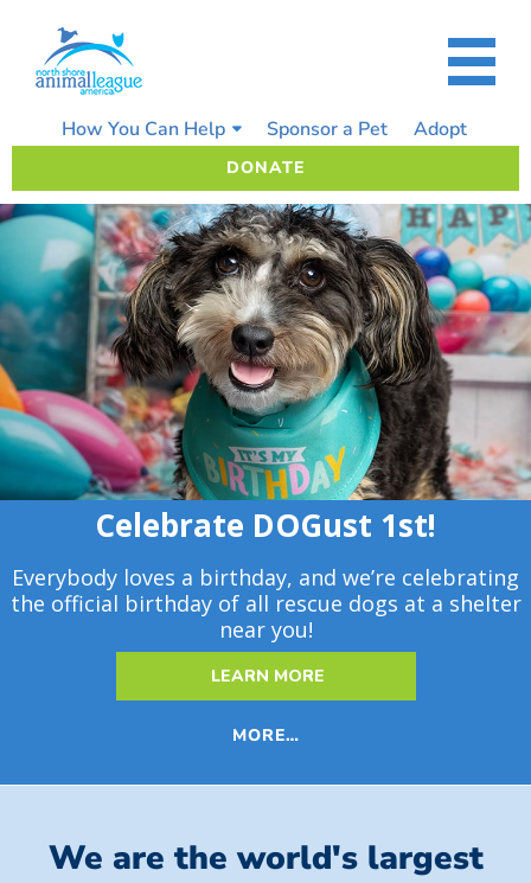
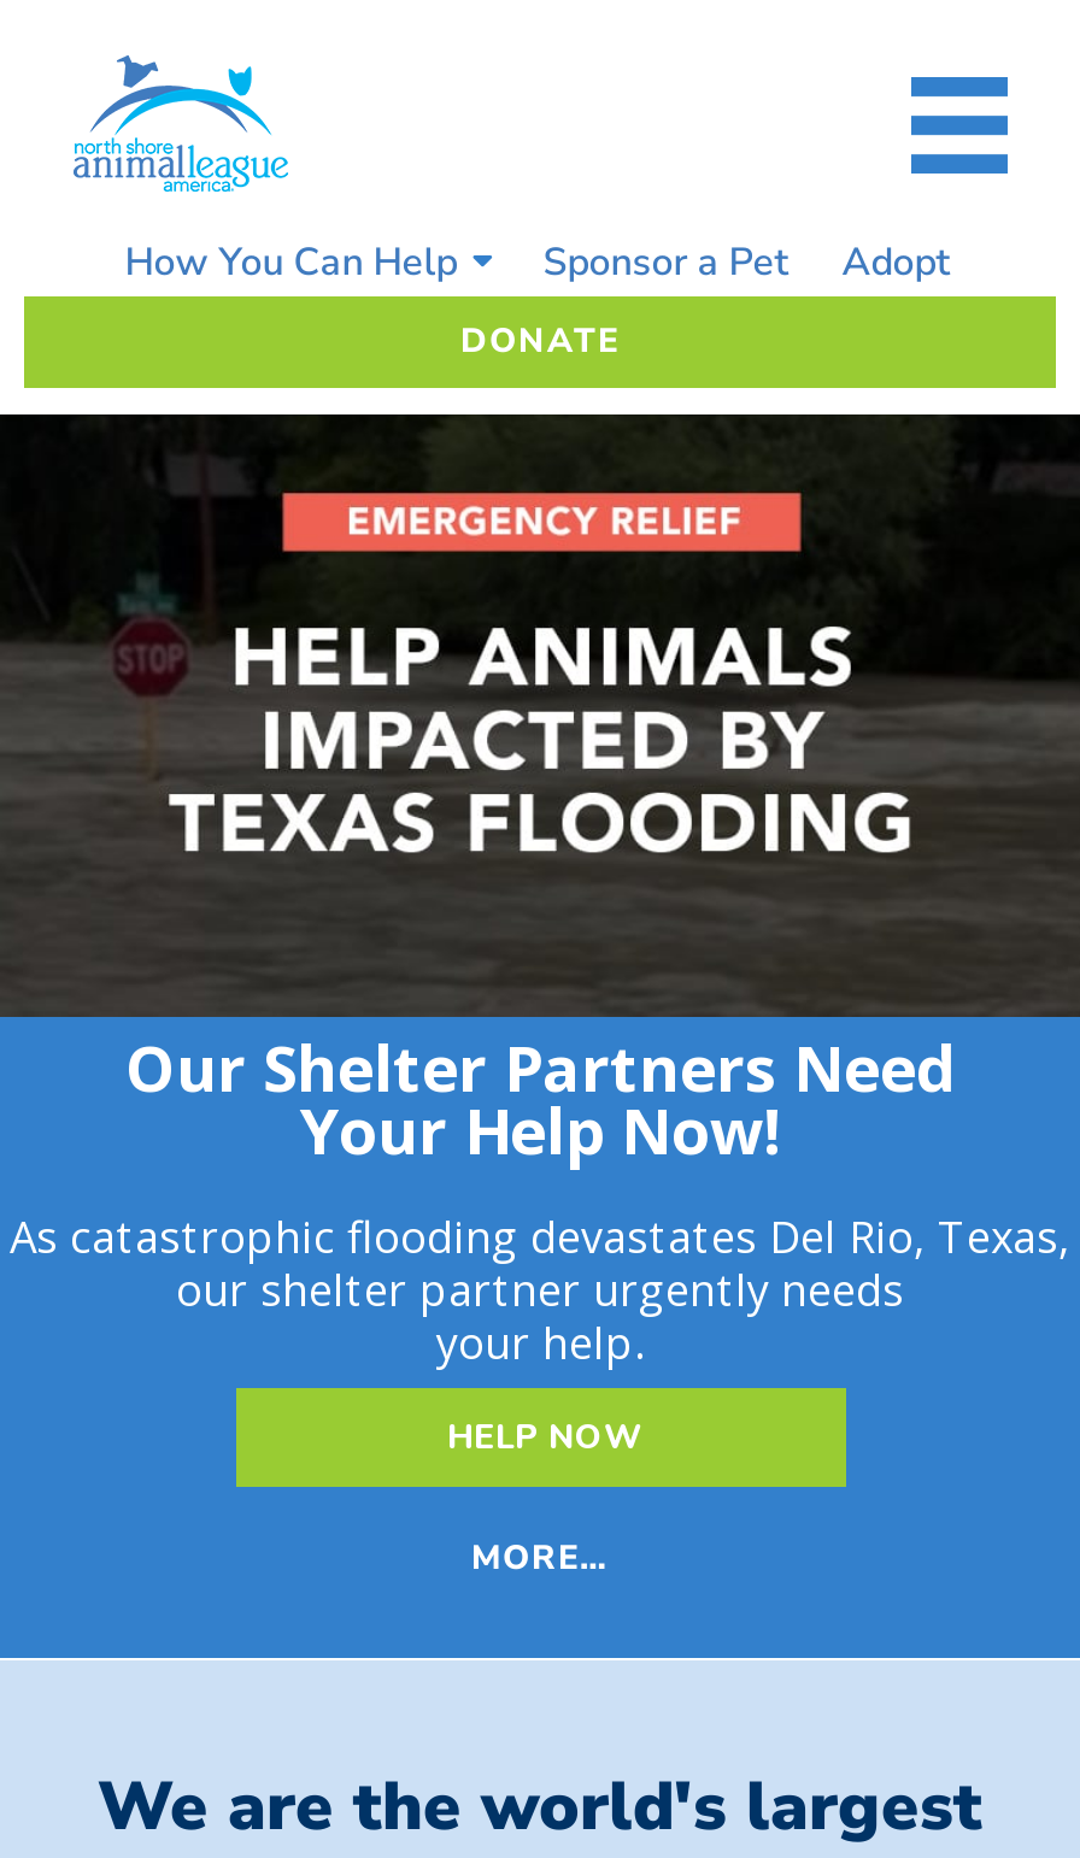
[4,203,527,644] [image] | Celebrate DOGust 1st! | Everybody loves a birthday, and we’re celebrating | the official birthday of all rescue dogs at a shelter | near you! -> [7,412,1073,1371] [image] | Our Shelter Partners Need | Your Help Now! | As catastrophic flooding devastates Del Rio, Texas, | our shelter partner urgently needs | your help.
[211,665,325,687] LEARN MORE -> [447,1415,642,1460] HELP NOW

